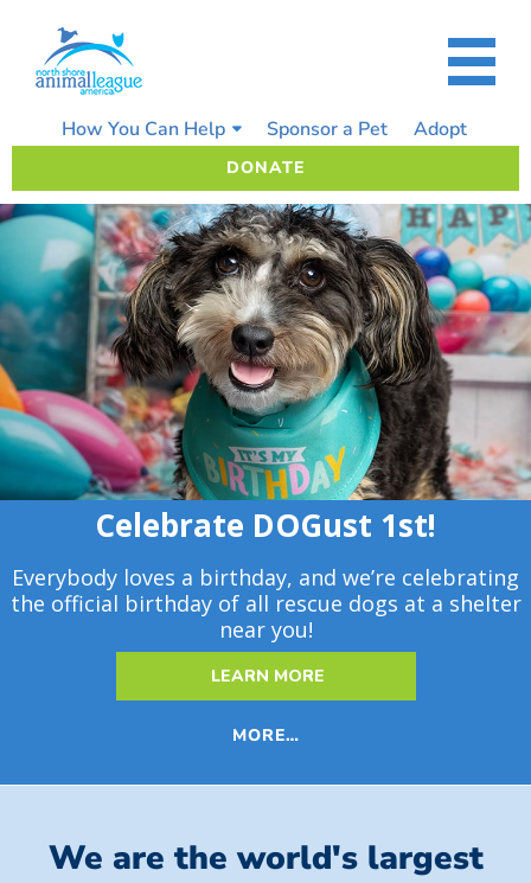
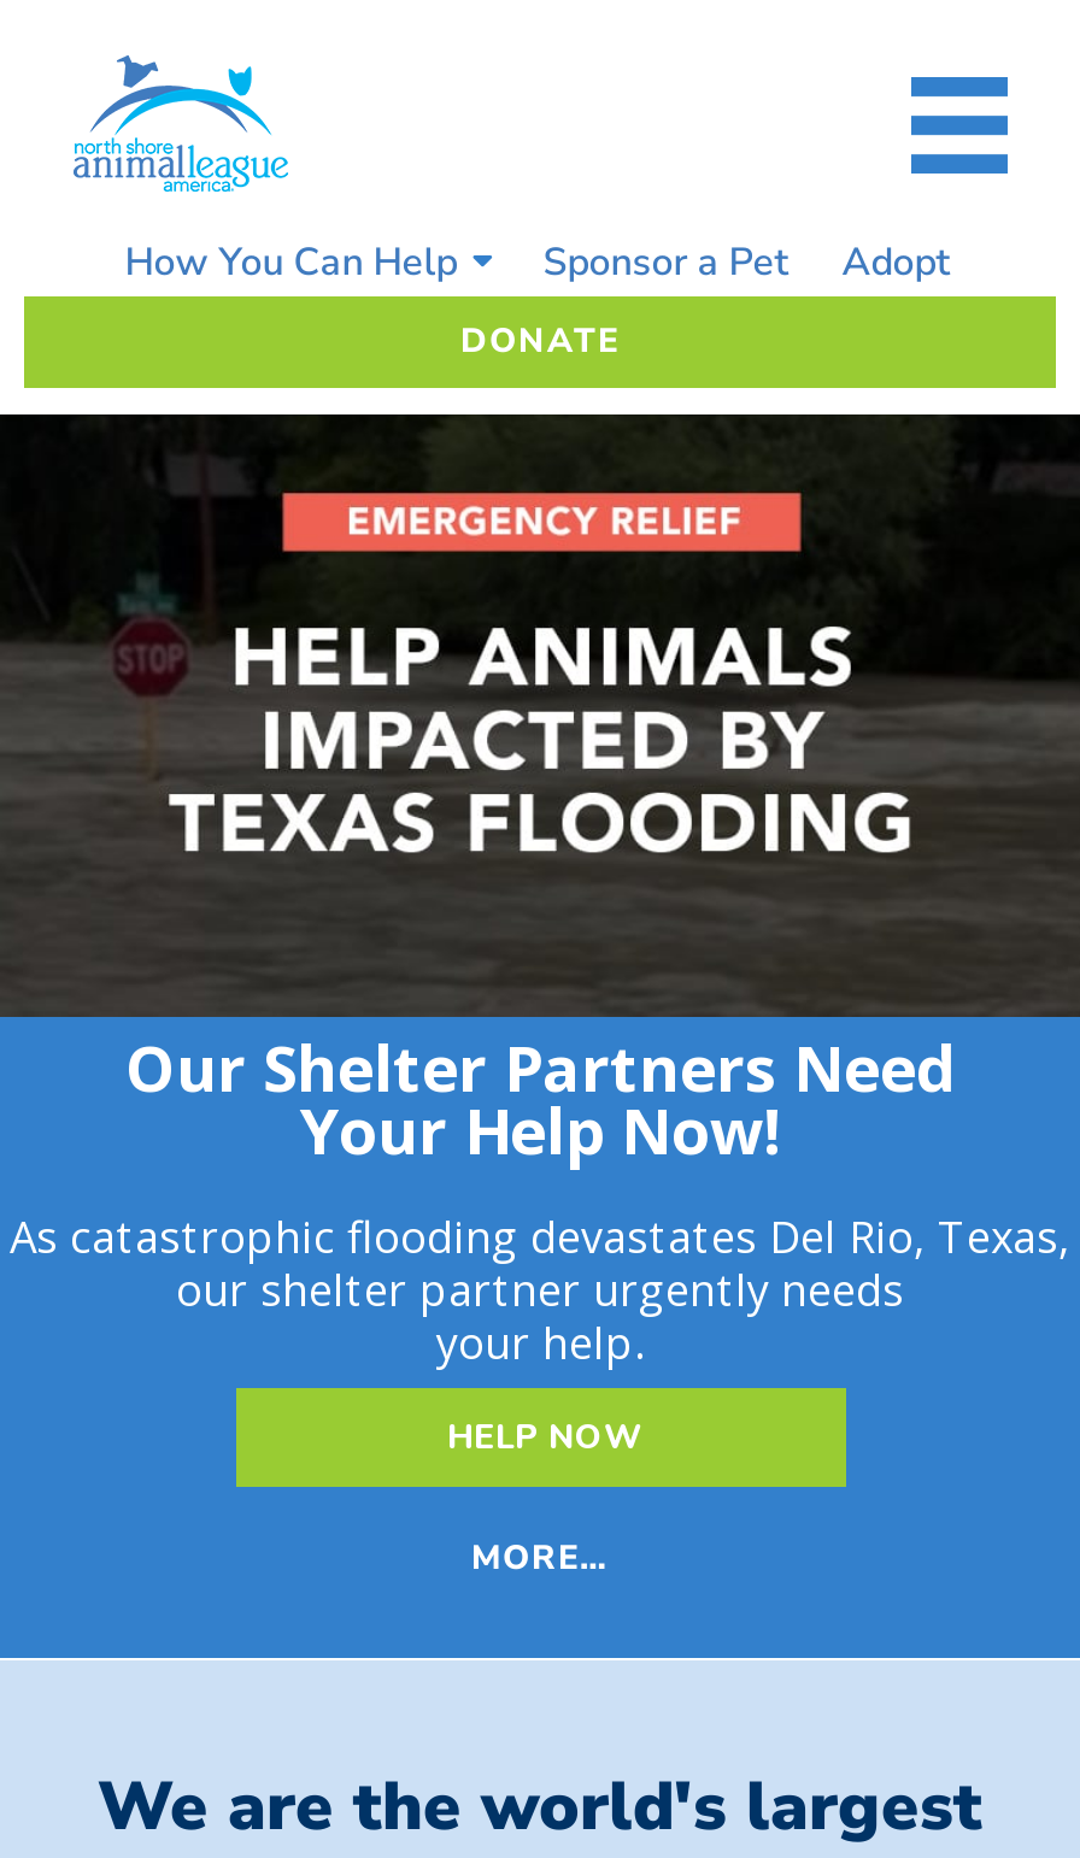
[4,203,527,644] [image] | Celebrate DOGust 1st! | Everybody loves a birthday, and we’re celebrating | the official birthday of all rescue dogs at a shelter | near you! -> [7,412,1073,1371] [image] | Our Shelter Partners Need | Your Help Now! | As catastrophic flooding devastates Del Rio, Texas, | our shelter partner urgently needs | your help.
[211,665,325,687] LEARN MORE -> [447,1415,642,1460] HELP NOW

